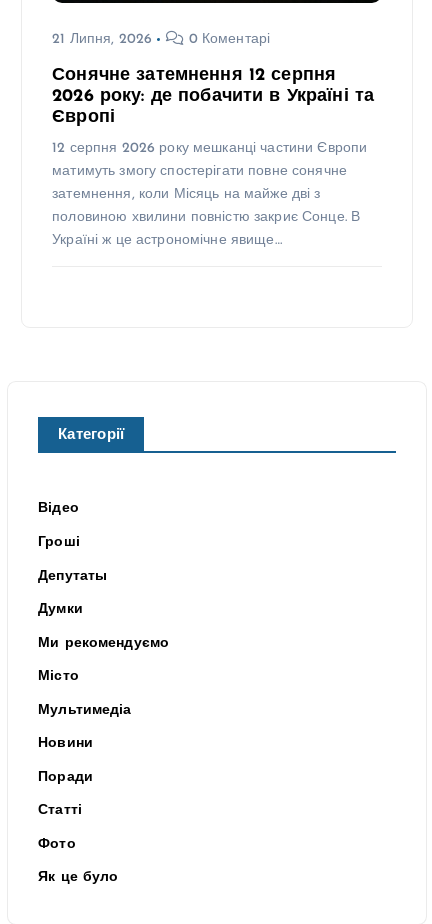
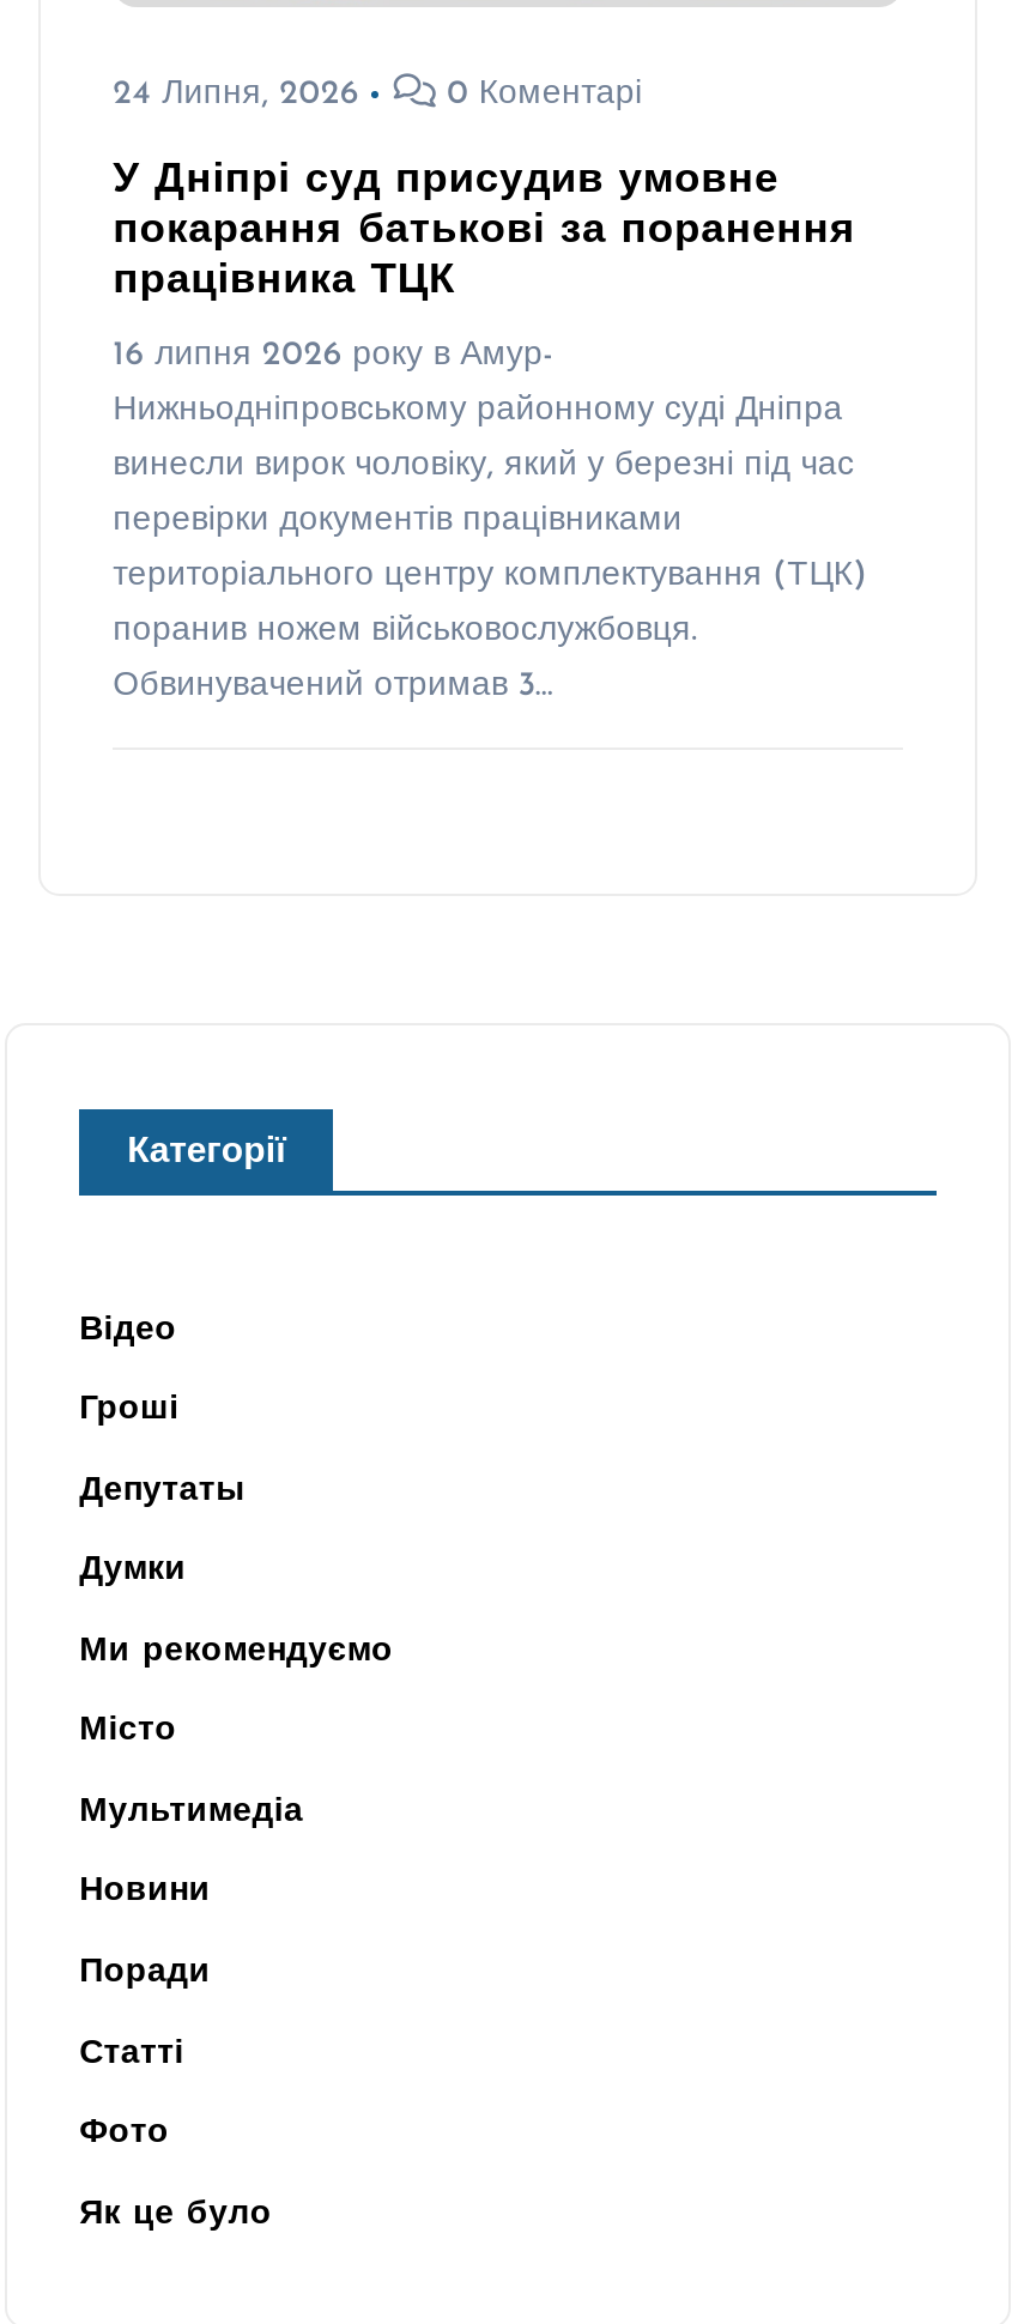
[52,32,152,47] 21 Липня, 2026 -> [113,77,360,113] 24 Липня, 2026
[52,67,374,248] Сонячне затемнення 12 серпня | 2026 року: де побачити в Україні та | Європі | 12 серпня 2026 року мешканці частини Європи | матимуть змогу спостерігати повне сонячне | затемнення, коли Місяць на майже дві з | половиною хвилини повністю закриє Сонце. В | Україні ж це астрономічне явище… -> [113,161,868,704] У Дніпрі суд присудив умовне | покарання батькові за поранення | працівника ТЦК | 16 липня 2026 року в Амур- | Нижньодніпровському районному суді Дніпра | винесли вирок чоловіку, який у березні під час | перевірки документів працівниками | територіального центру комплектування (ТЦК) | поранив ножем військовослужбовця. | Обвинувачений отримав 3…

